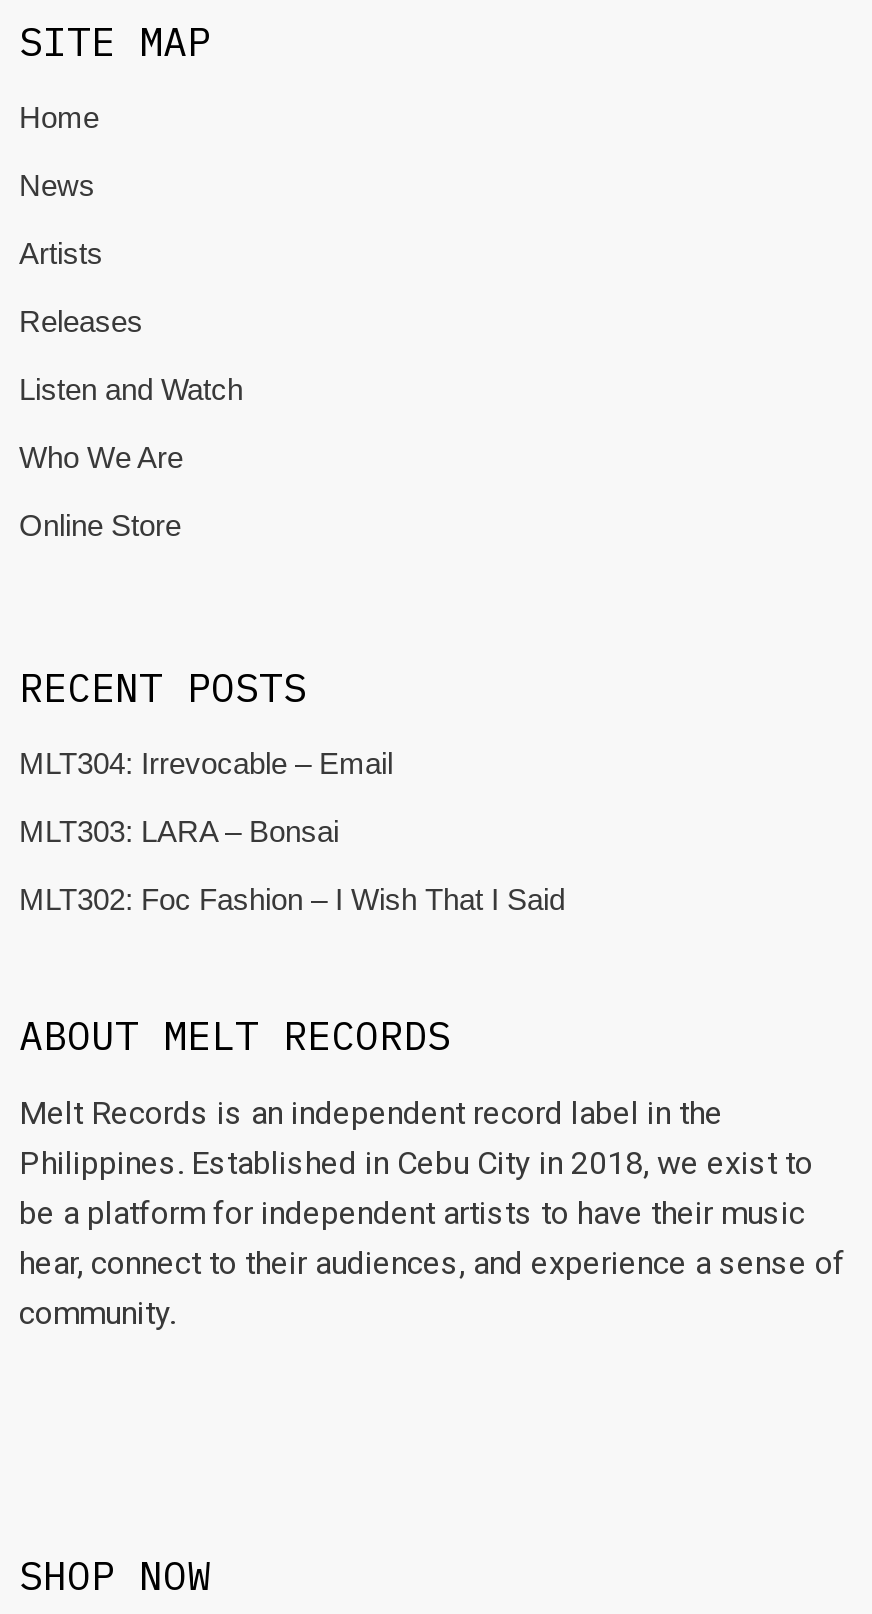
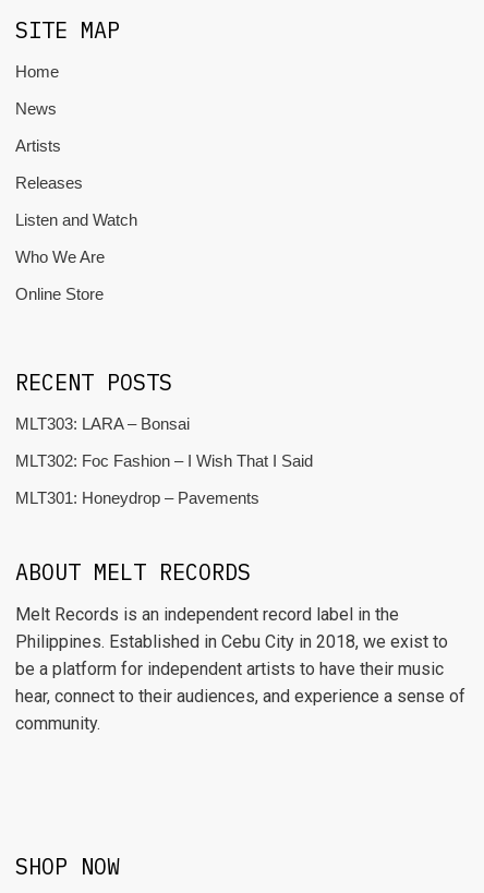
[19,746,393,780] MLT304: Irrevocable – Email -> none
moved [19,814,565,916] -> [15,414,313,470]: MLT303: LARA – Bonsai | MLT302: Foc Fashion – I Wish That I Said
none -> [15,488,259,507] MLT301: Honeydrop – Pavements

